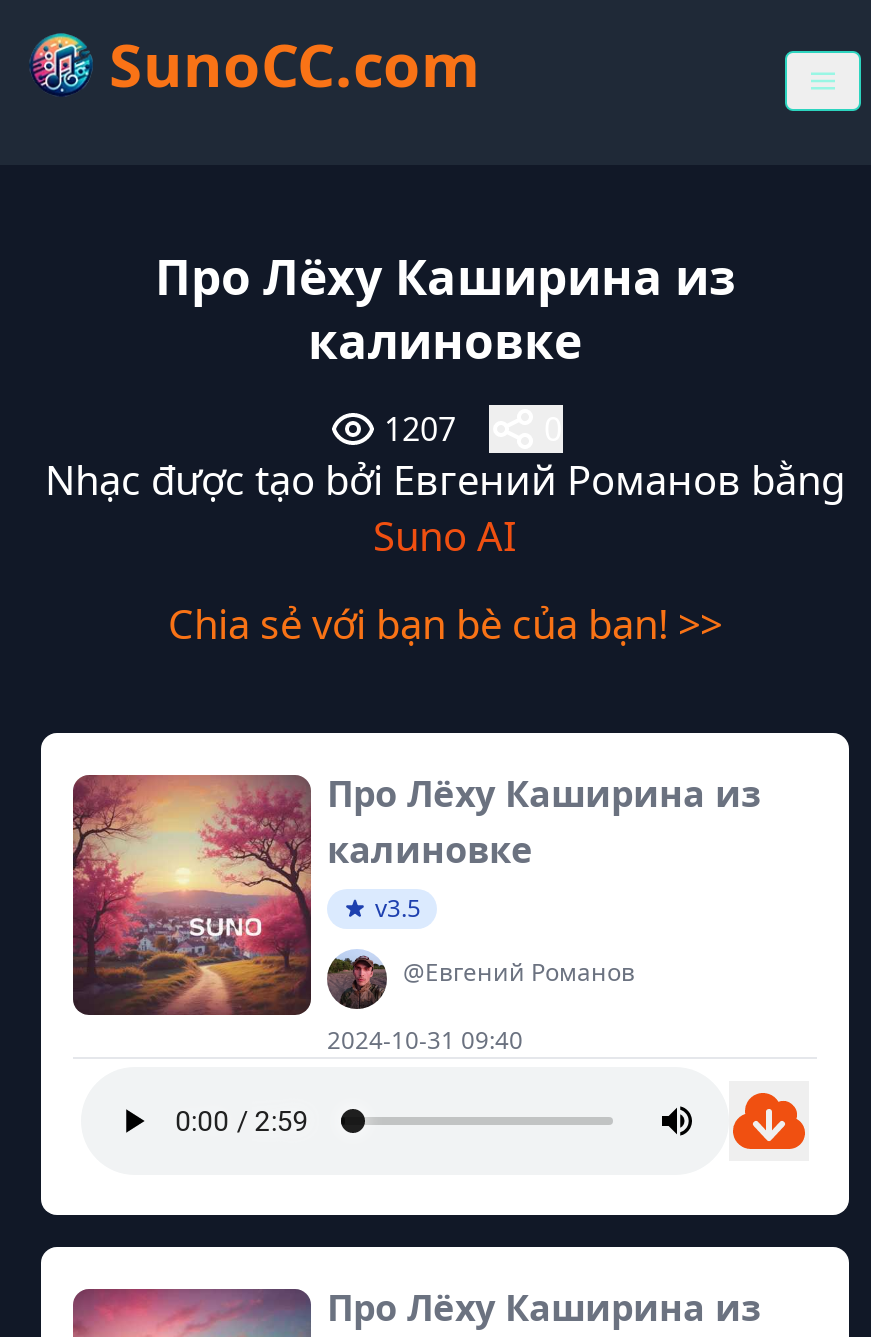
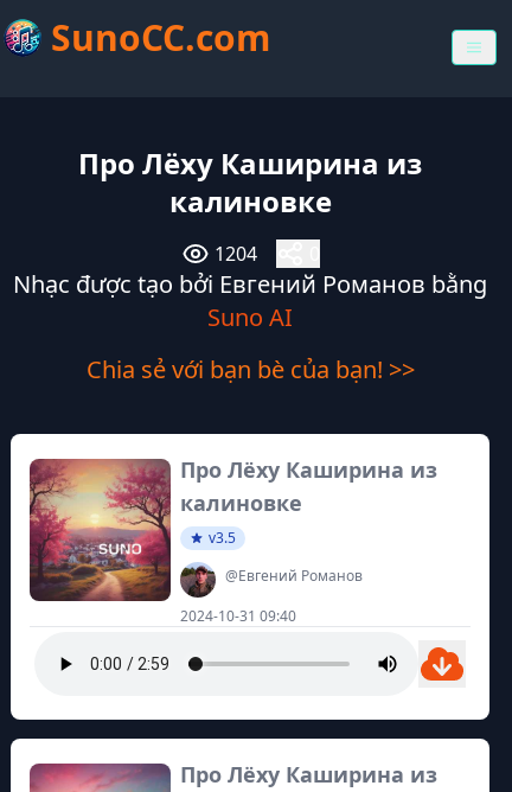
[384,407,456,451] 1207 -> [214,241,257,267] 1204

